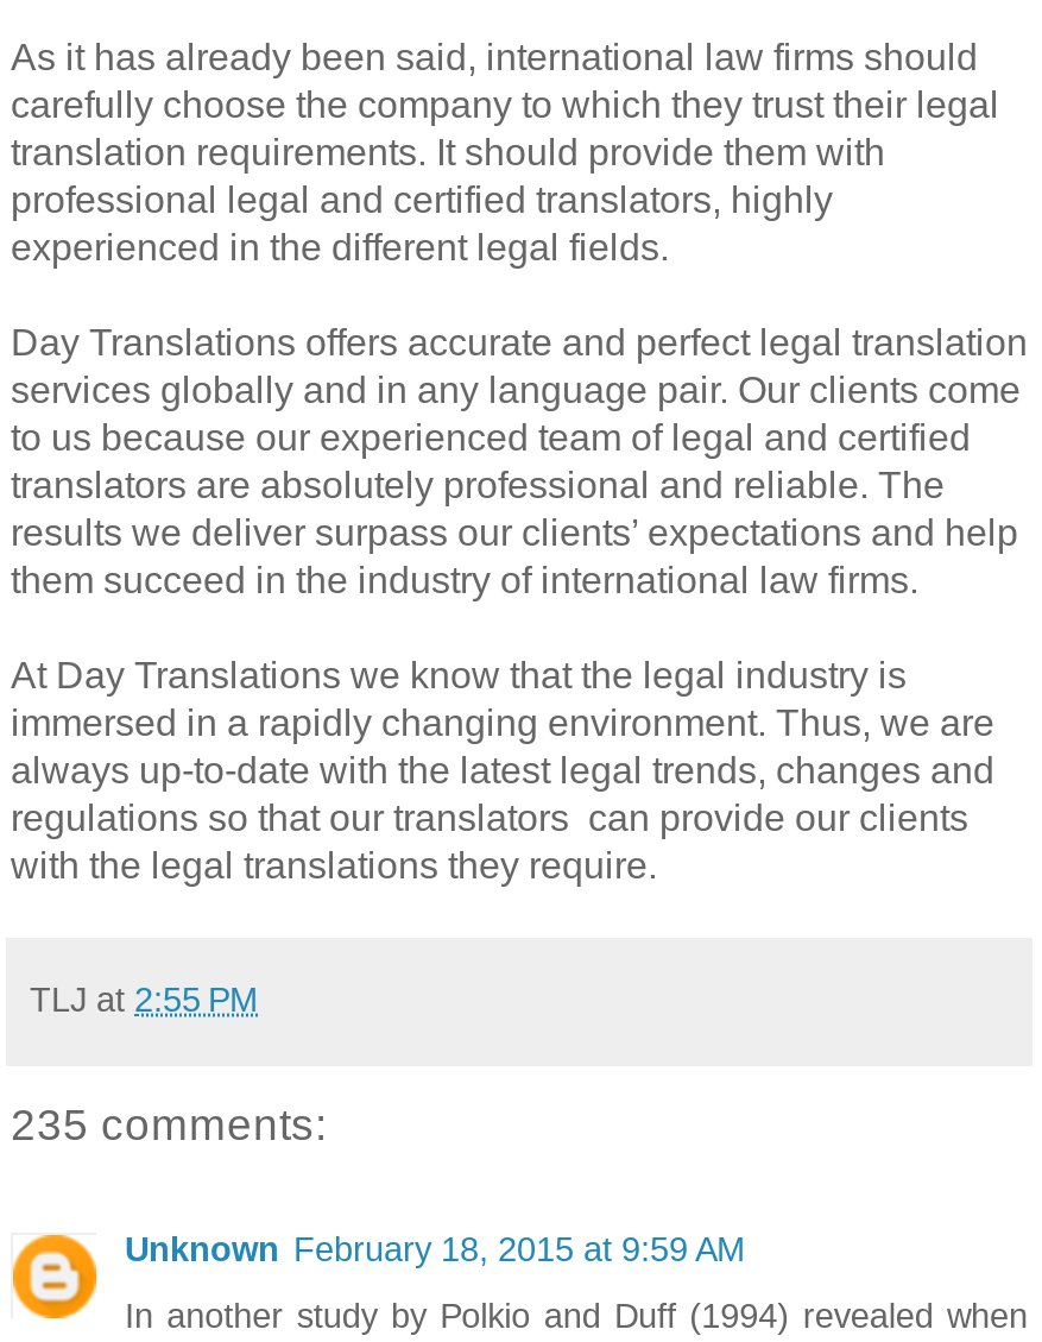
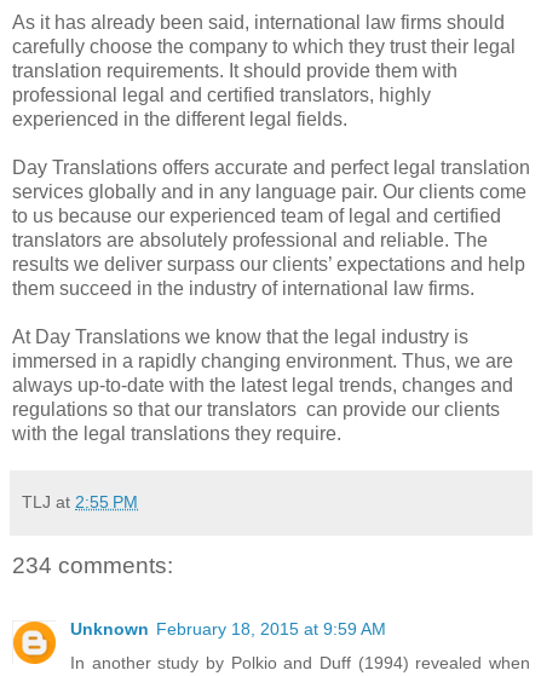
[11,1100,327,1150] 235 comments: -> [12,553,173,578] 234 comments:

